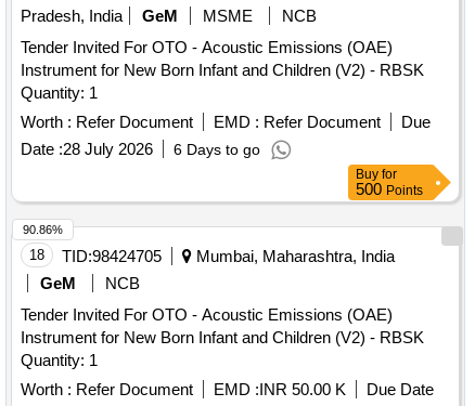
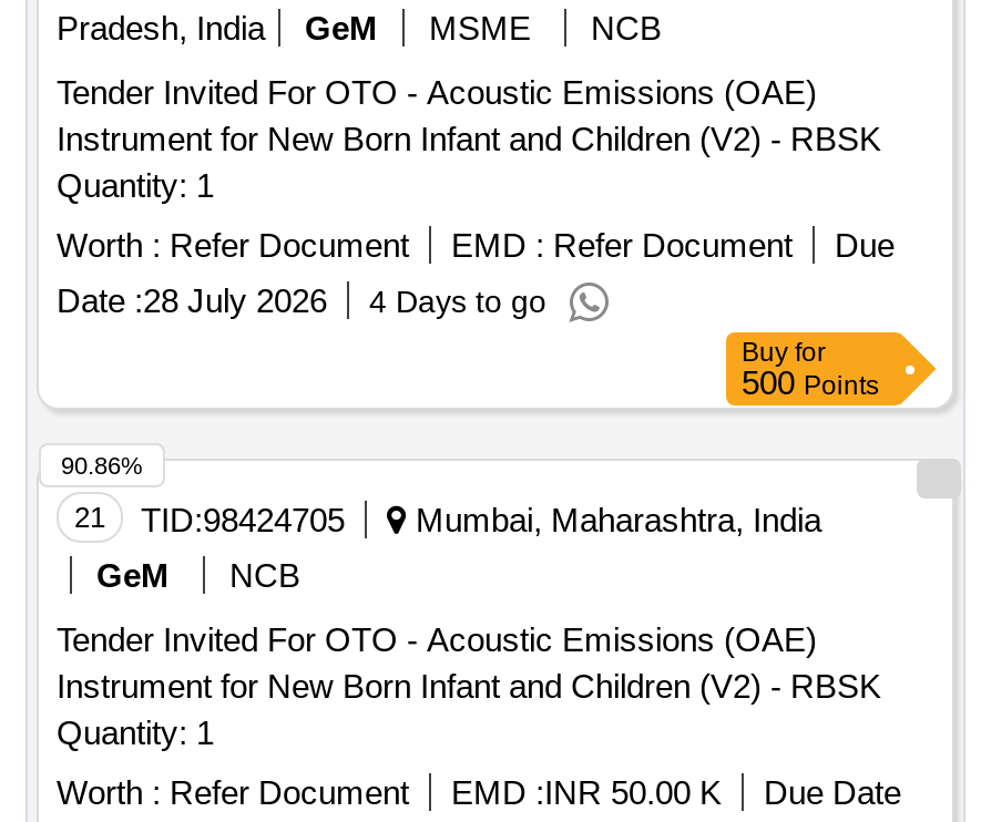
[21,140,260,158] Date : 28 July 2026 6 Days to go -> [57,282,546,319] Date : 28 July 2026 4 Days to go
[29,247,395,265] 18 TID:98424705 Mumbai, Maharashtra, India -> [74,501,821,539] 21 TID:98424705 Mumbai, Maharashtra, India

